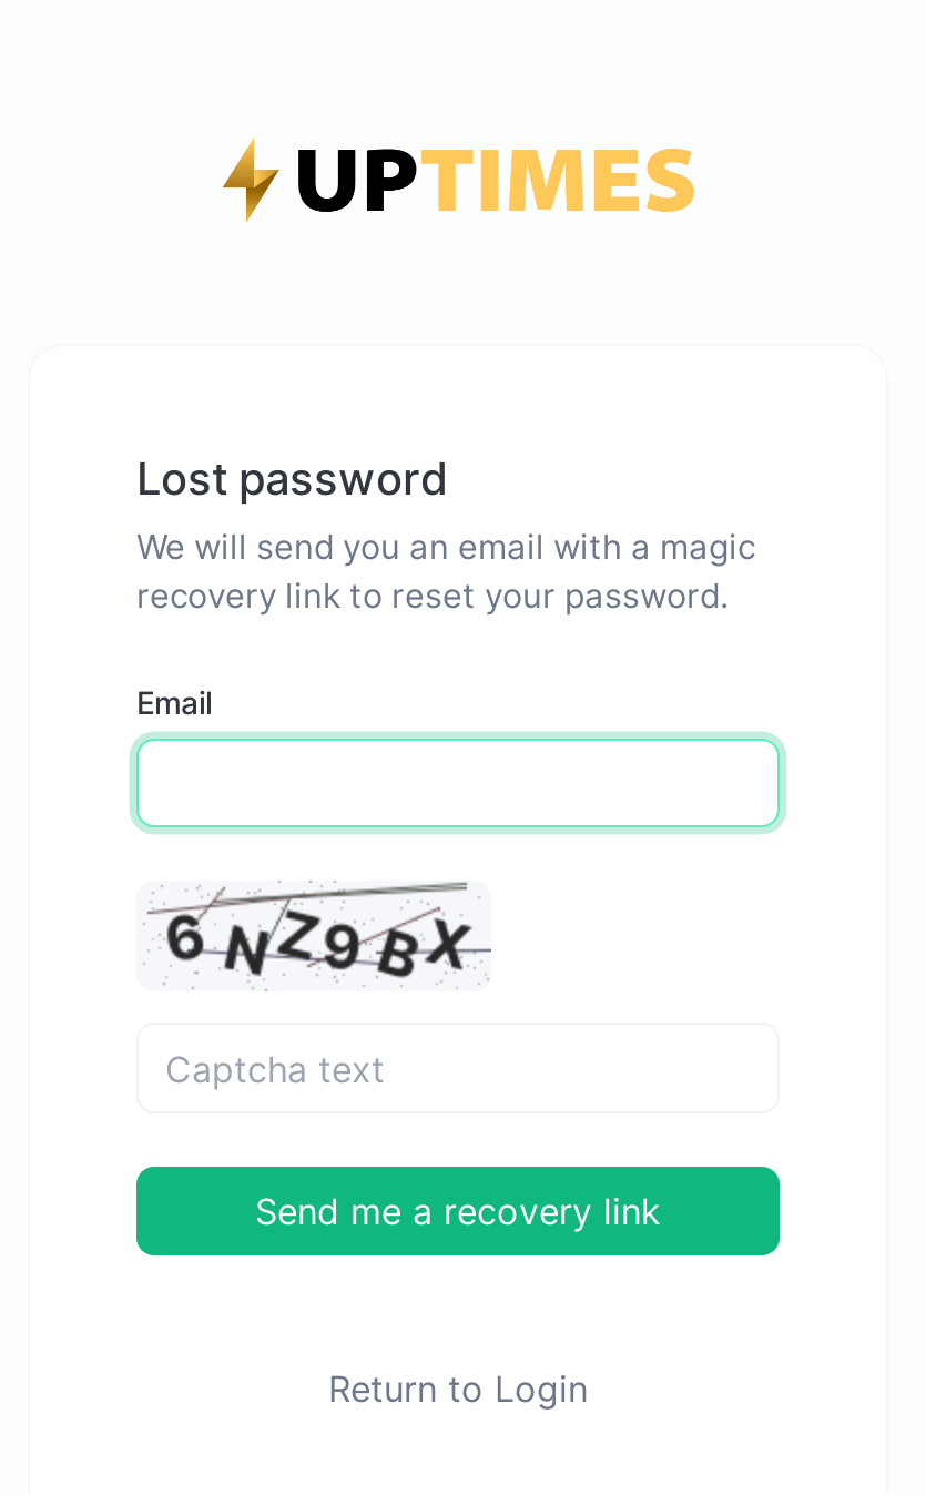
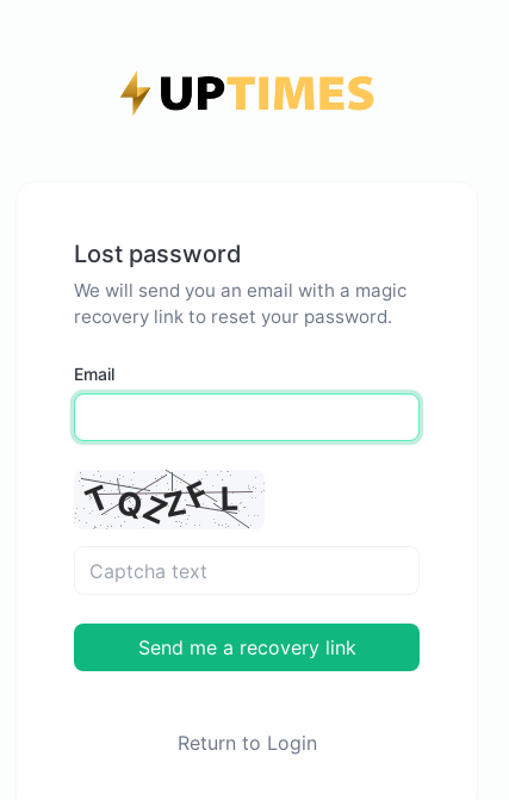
[147,881,491,980] [image] -> [81,470,262,528] [image]

